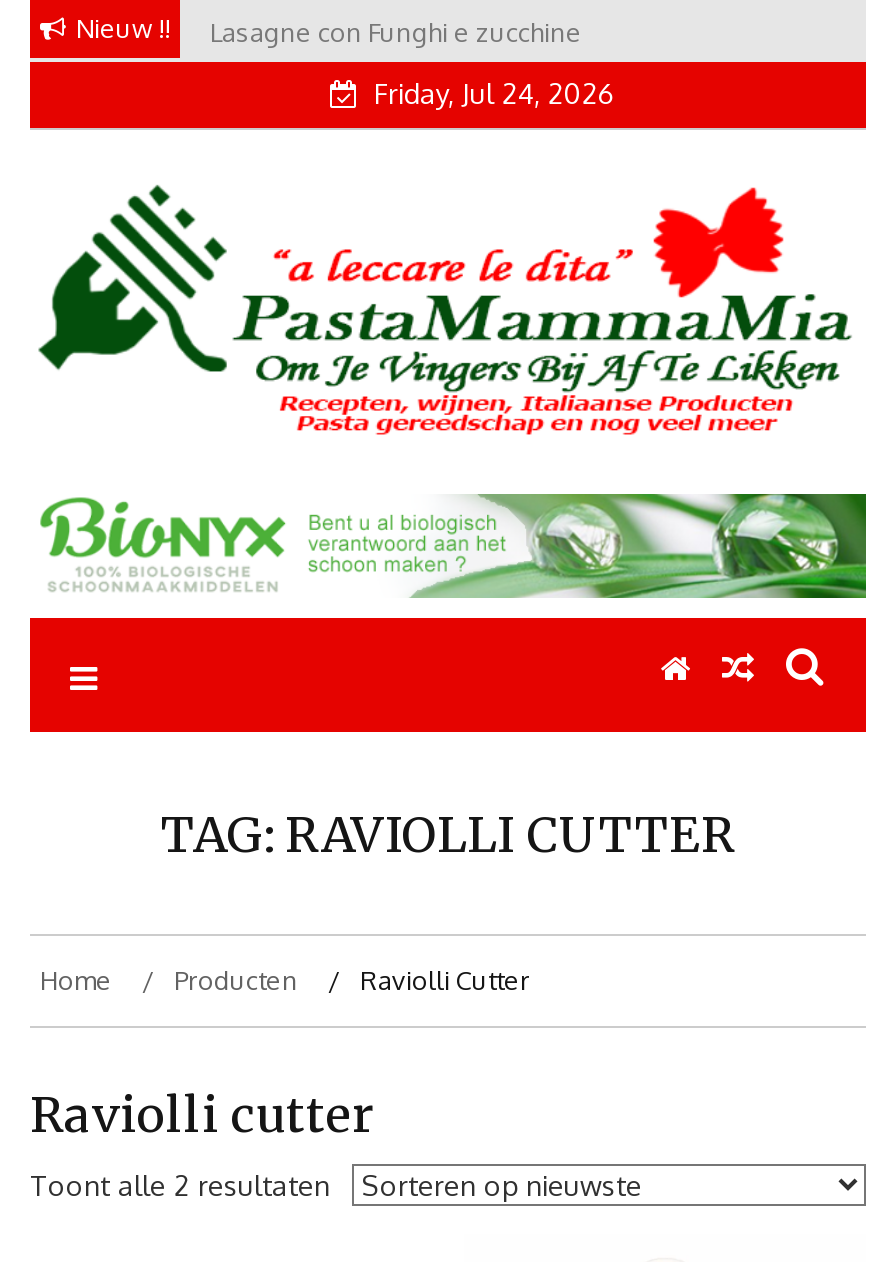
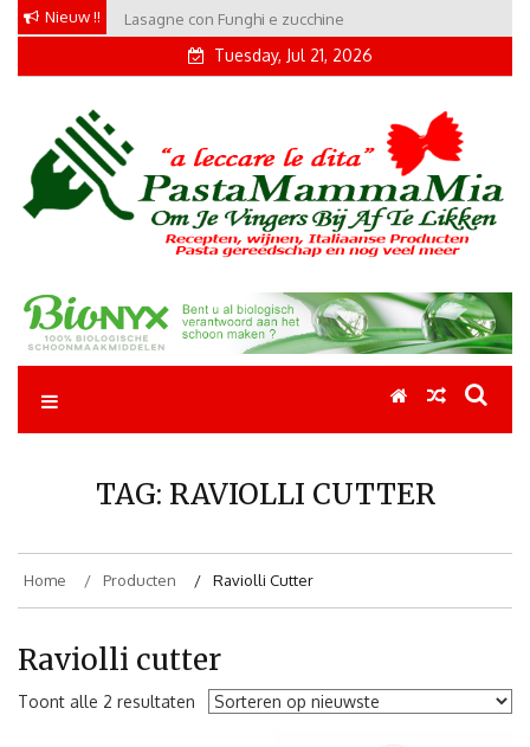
[366,76,616,110] Friday, Jul 24, 2026 -> [209,45,372,65] Tuesday, Jul 21, 2026

